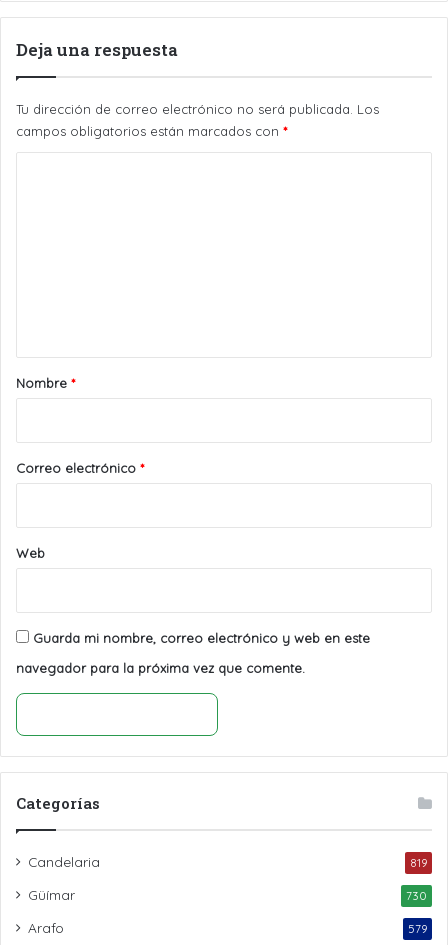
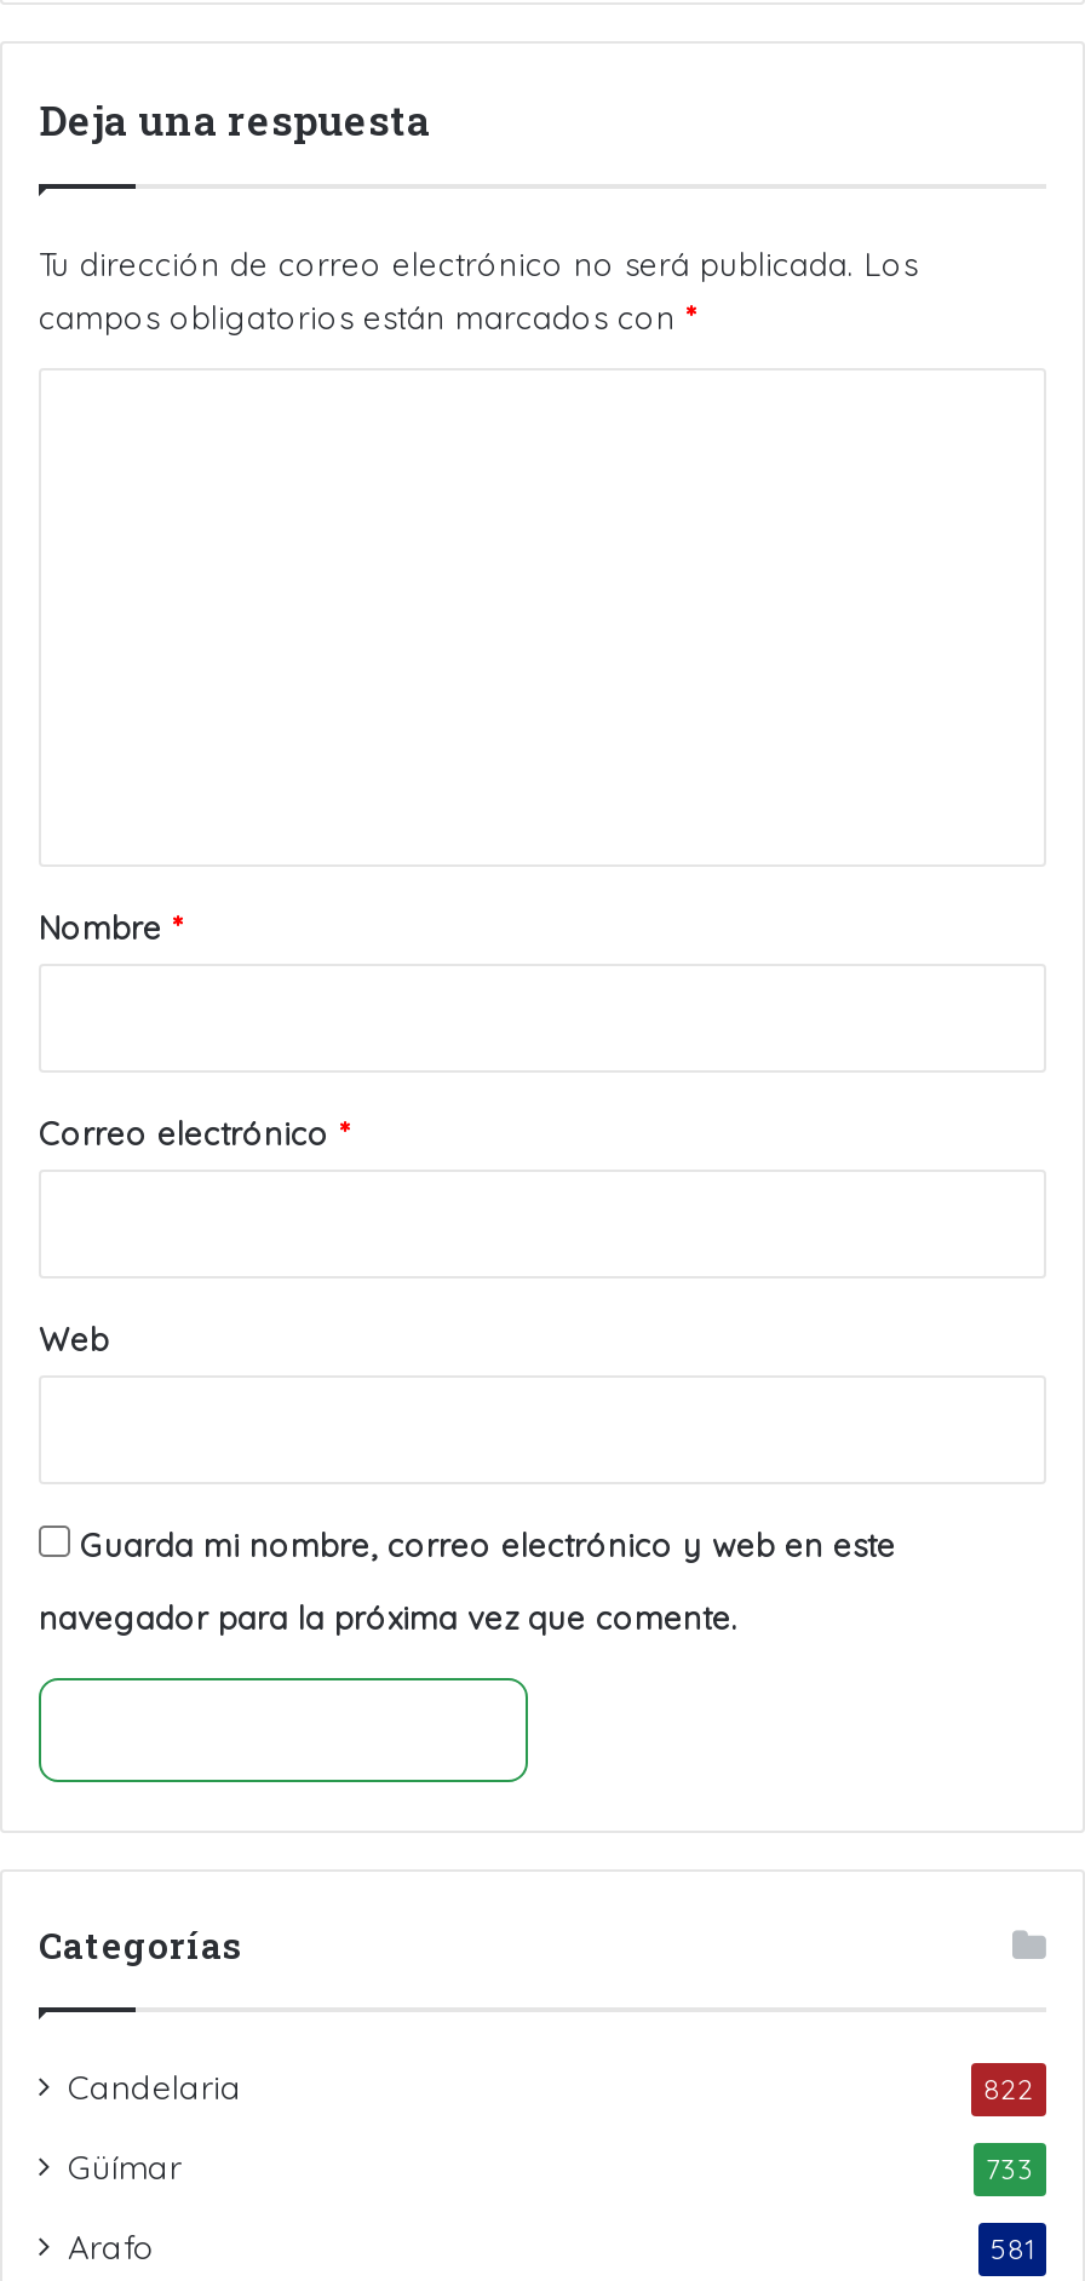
[410,855,427,870] 819 -> [983,2070,1034,2107] 822
[406,888,427,903] 730 -> [986,2150,1034,2187] 733
[408,921,427,936] 579 -> [991,2230,1034,2266] 581

